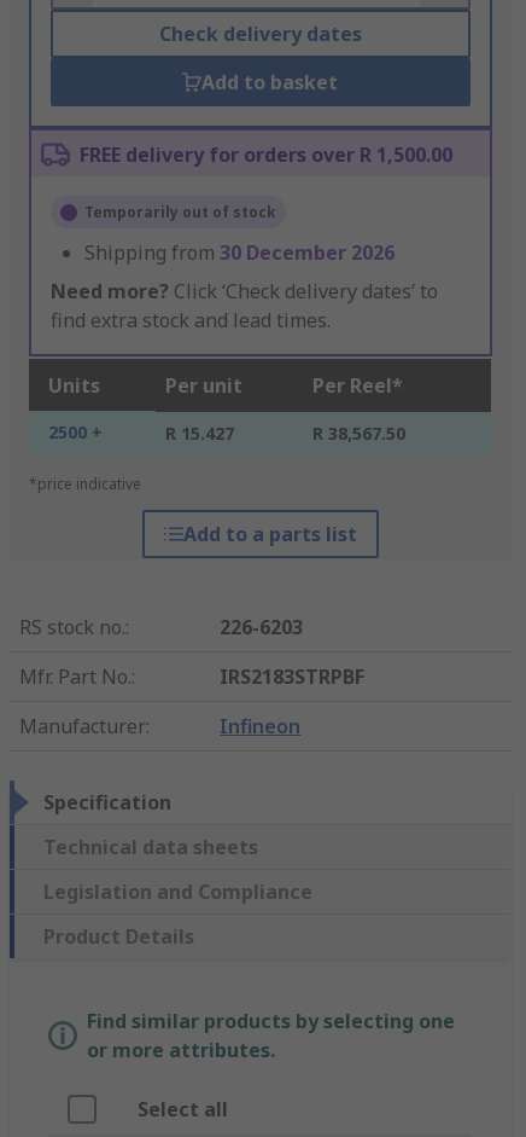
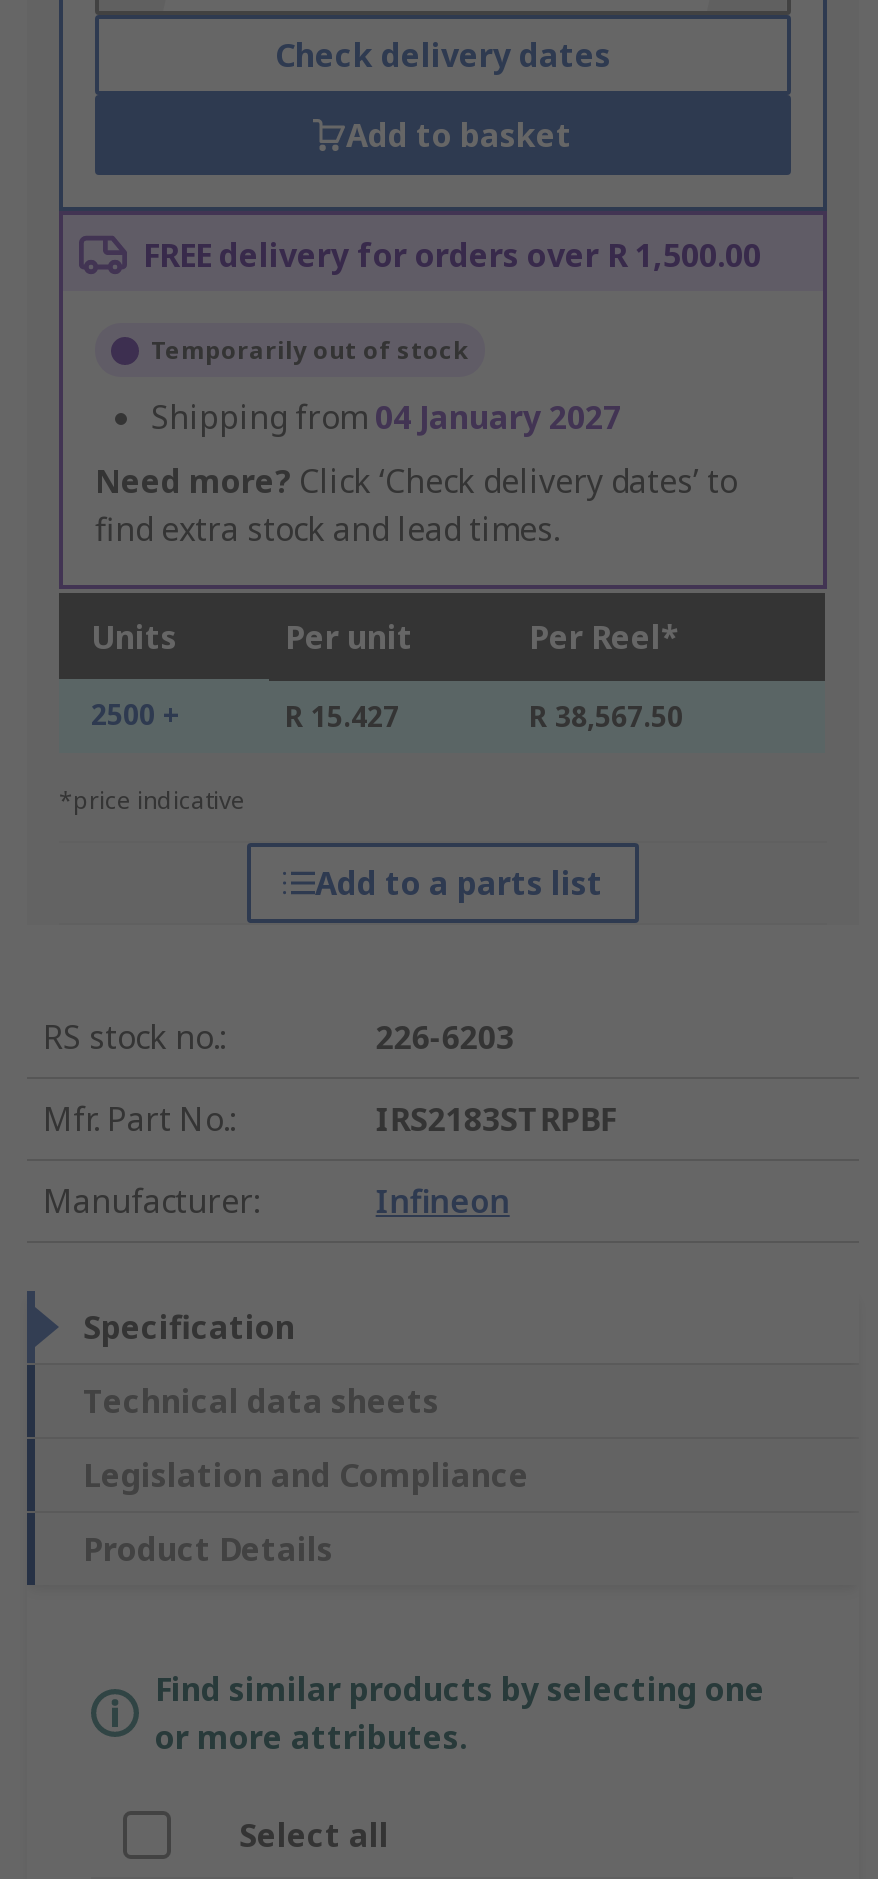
[84,240,394,266] Shipping from 30 December 2026 -> [151,396,621,440] Shipping from 04 January 2027

